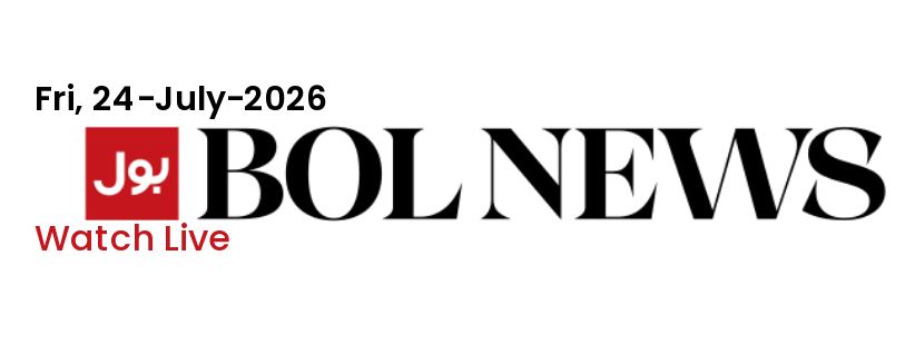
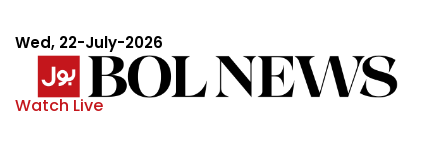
[35,75,328,121] Fri, 24-July-2026 -> [15,32,163,53] Wed, 22-July-2026

